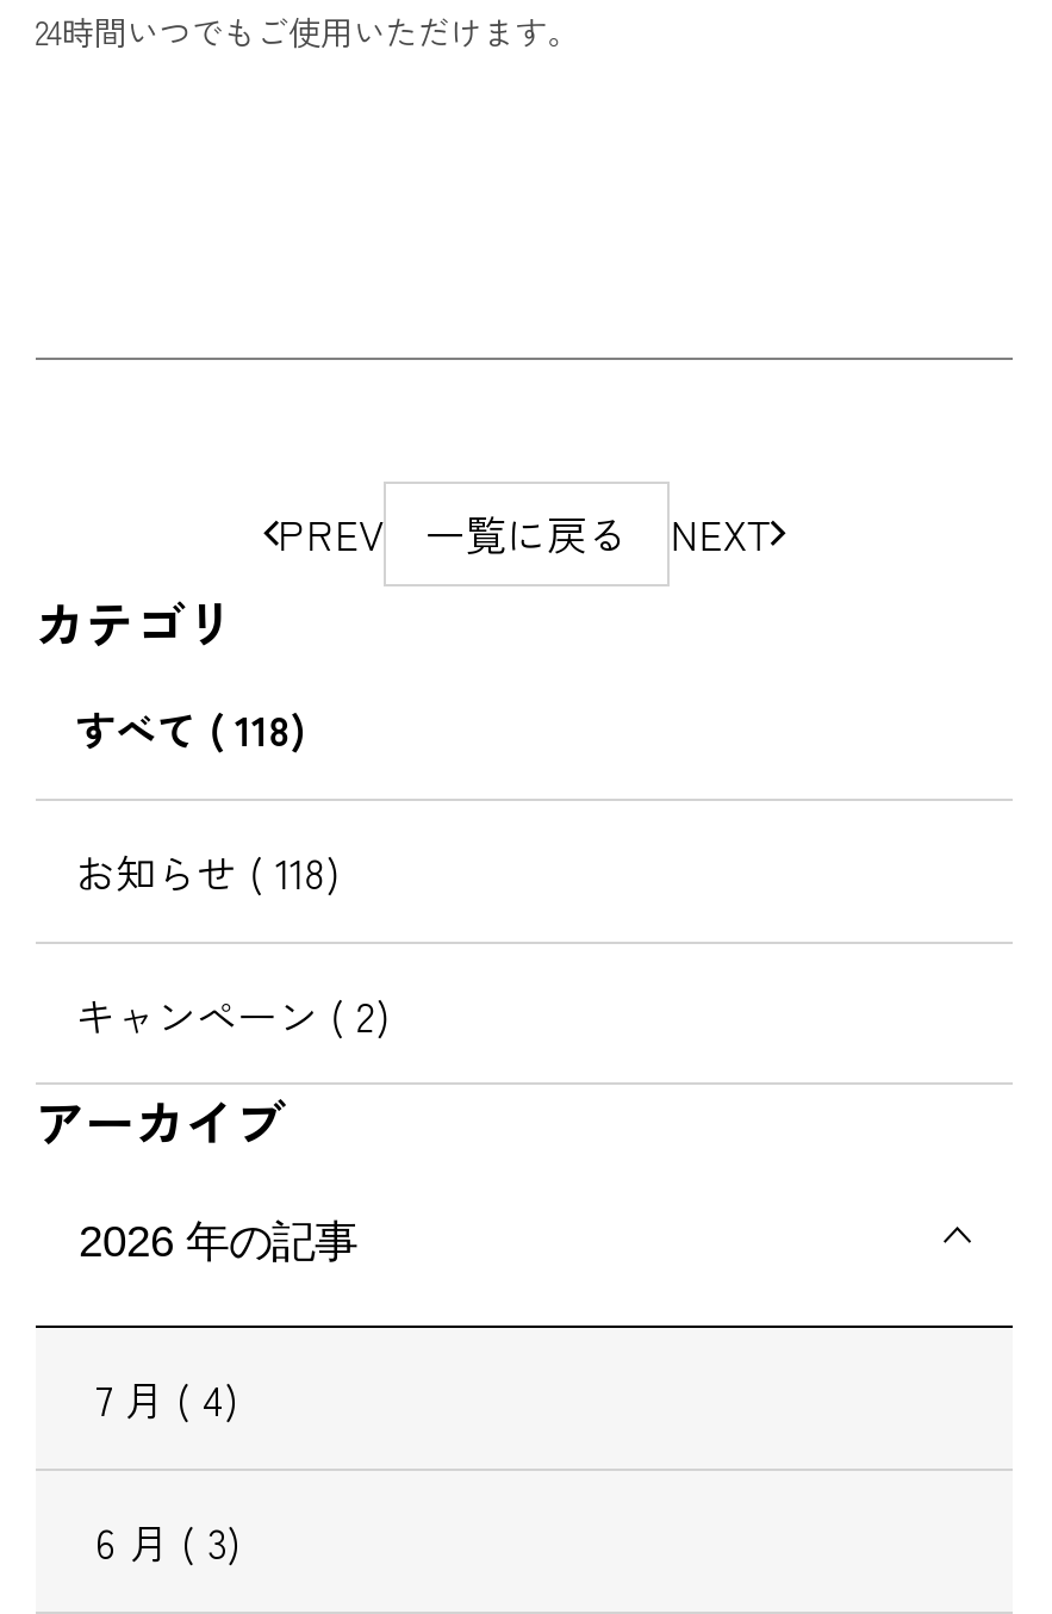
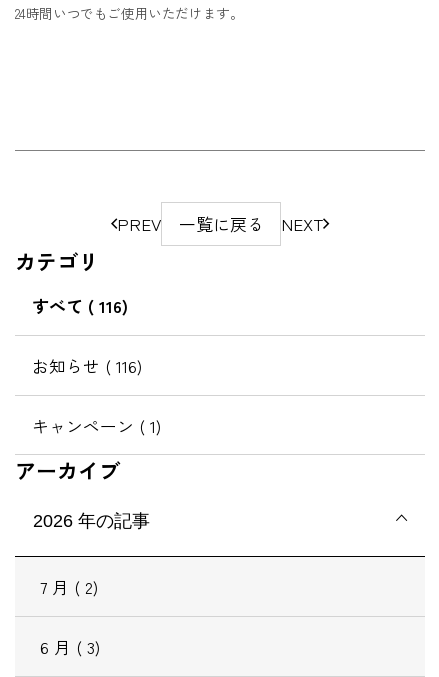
[75,698,304,758] すべて( 118) -> [32,293,128,318] すべて( 116)
[75,841,337,900] お知らせ( 118) -> [32,353,142,378] お知らせ( 116)
[75,983,387,1043] キャンペーン( 2) -> [32,412,161,437] キャンペーン( 1)
[95,1369,236,1428] 7月( 4) -> [40,574,98,599] 7月( 2)

